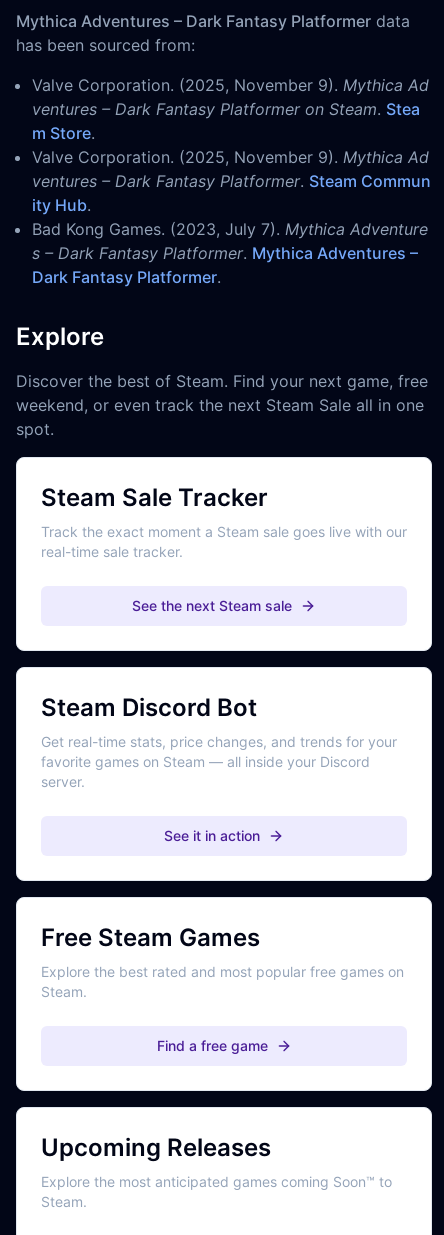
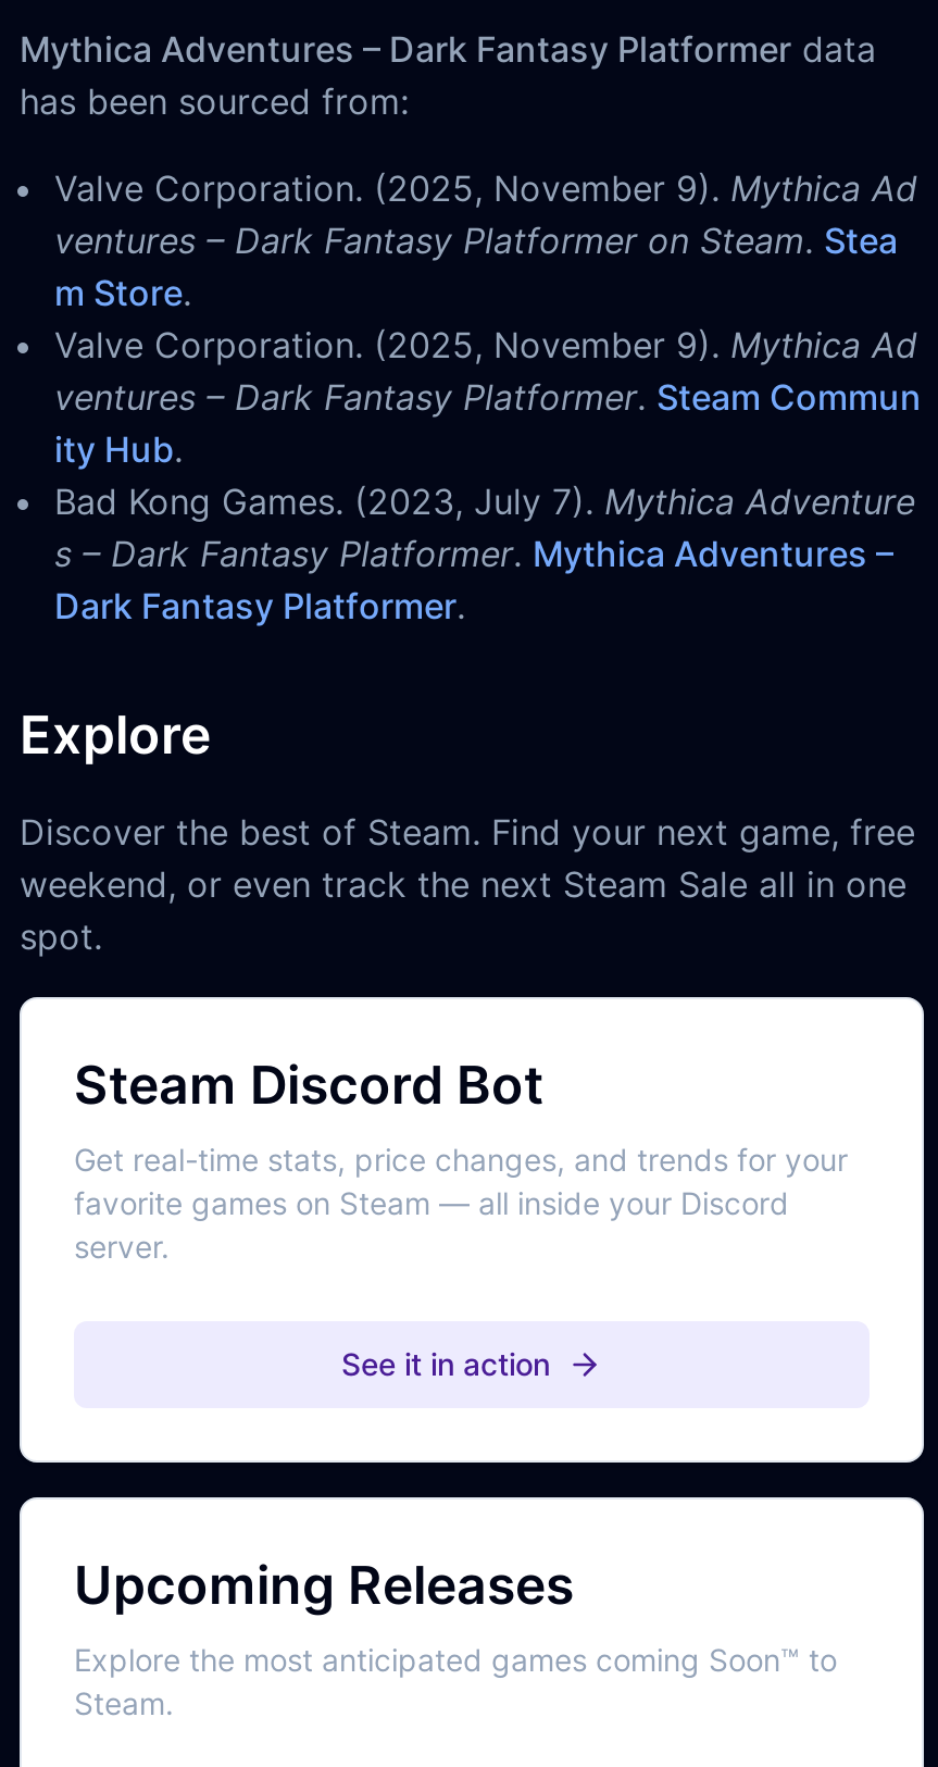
[41,483,407,614] Steam Sale Tracker | Track the exact moment a Steam sale goes live with our | real-time sale tracker. | See the next Steam sale -> none
[41,923,404,1054] Free Steam Games | Explore the best rated and most popular free games on | Steam. | Find a free game -> none

